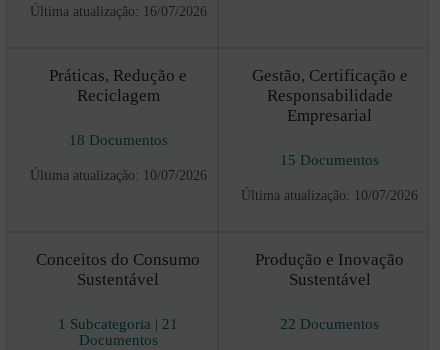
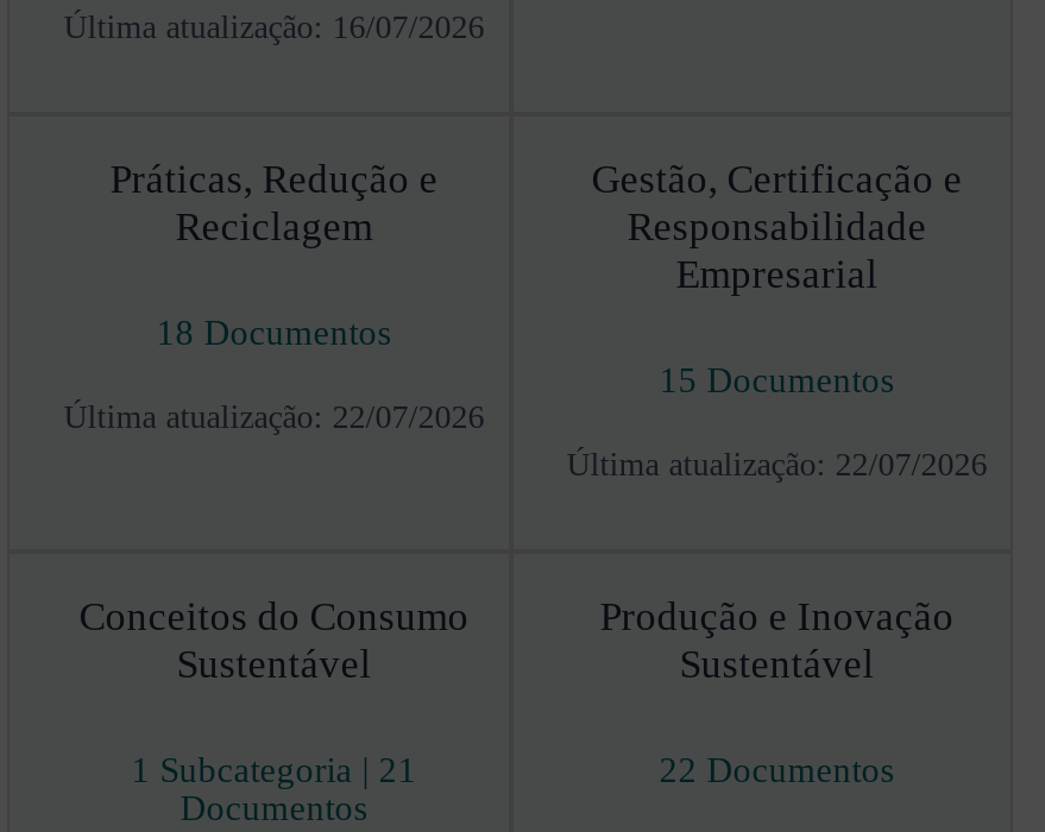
[30,168,207,183] Última atualização: 10/07/2026 -> [64,399,485,434] Última atualização: 22/07/2026
[241,188,418,203] Última atualização: 10/07/2026 -> [566,446,987,482] Última atualização: 22/07/2026

